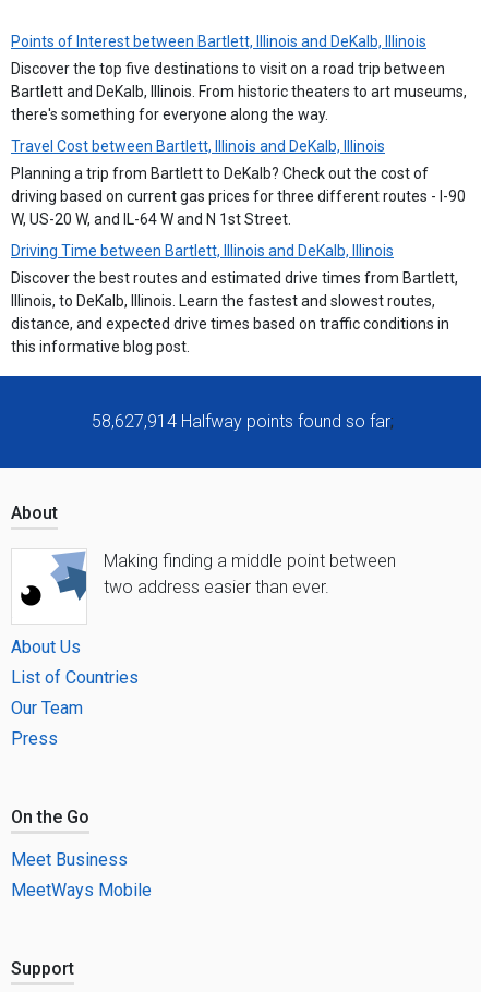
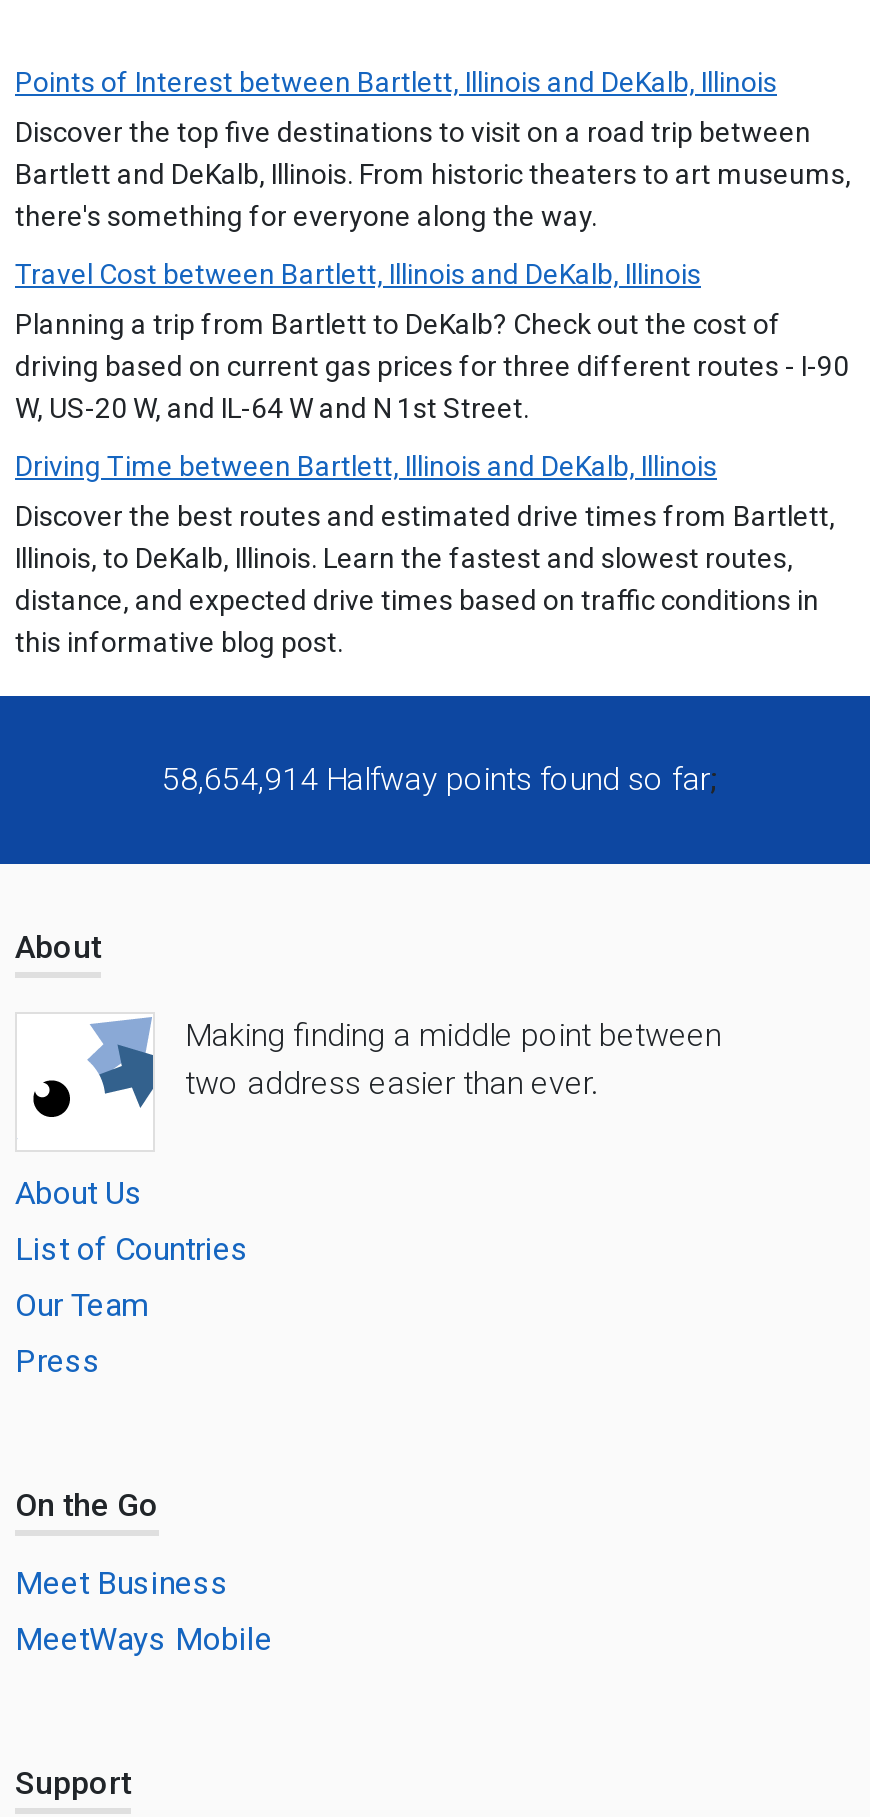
[91,411,393,432] 58,627,914 Halfway points found so far; -> [162,760,716,798] 58,654,914 Halfway points found so far;

